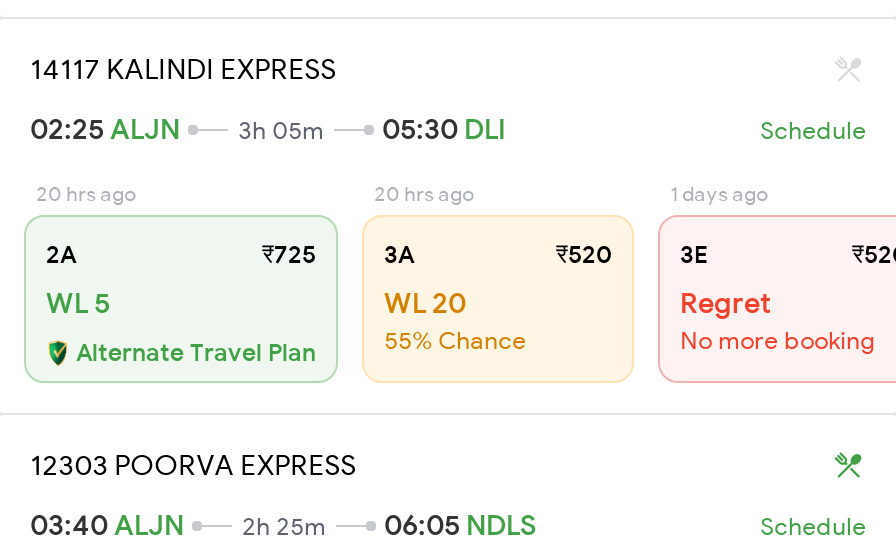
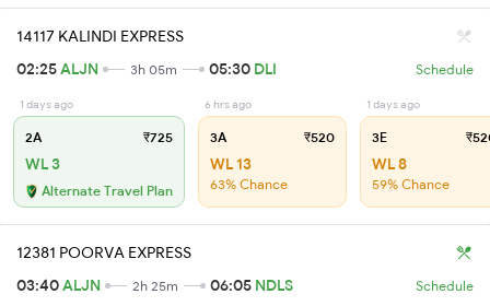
[36,181,136,207] 20 hrs ago -> [20,97,73,112] 1 days ago
[374,181,474,207] 20 hrs ago -> [205,97,252,112] 6 hrs ago
[46,285,110,321] WL 5 -> [25,154,60,174] WL 3
[384,285,466,321] WL 20 -> [210,154,252,174] WL 13
[680,285,874,355] Regret | No more booking -> [372,154,450,192] WL 8 | 59% Chance
[384,325,526,355] 55% Chance -> [210,176,288,192] 63% Chance
[30,447,356,483] 12303 POORVA EXPRESS -> [16,243,191,262] 12381 POORVA EXPRESS

